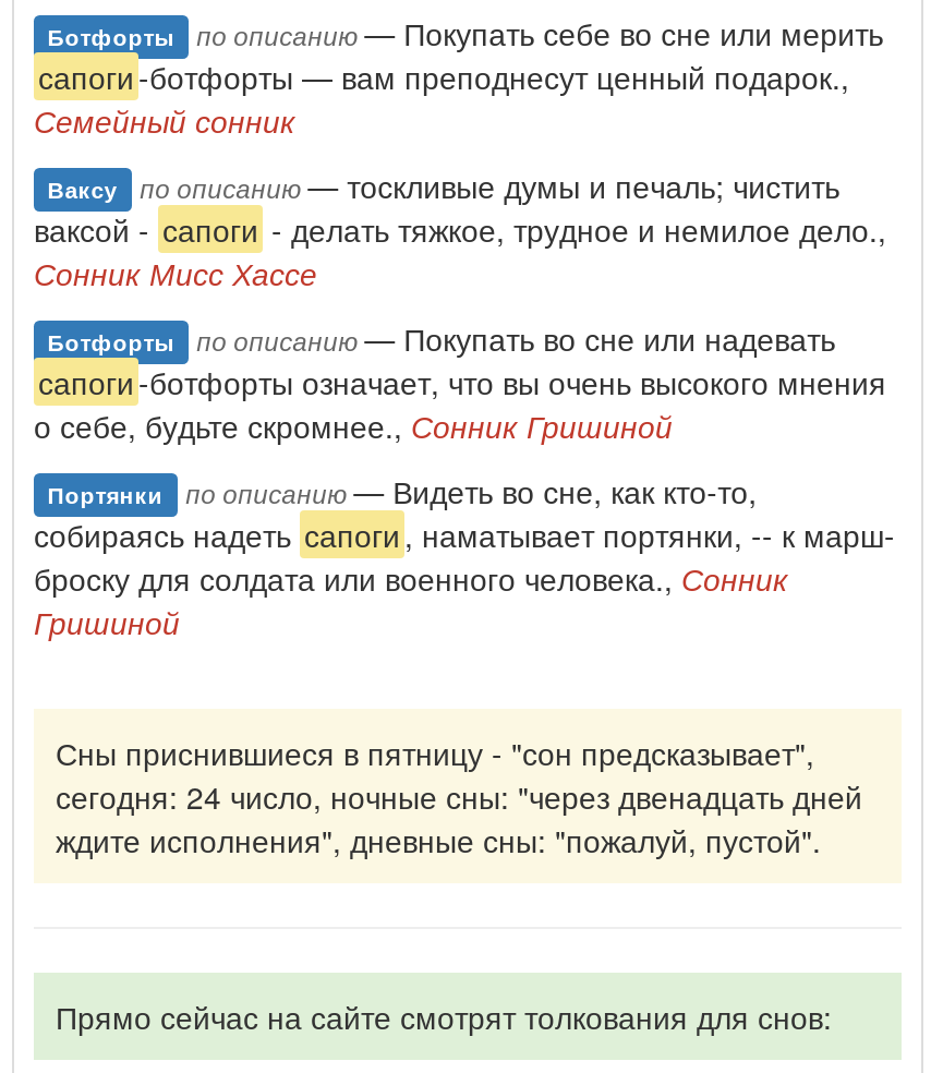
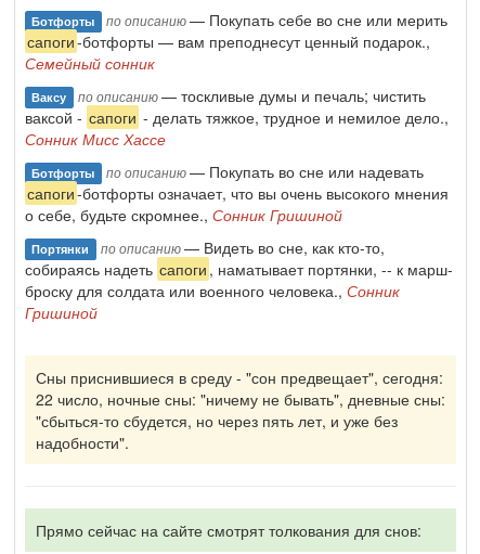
[56,731,862,861] Сны приснившиеся в пятницу - "сон предсказывает", | сегодня: 24 число, ночные сны: "через двенадцать дней | ждите исполнения", дневные сны: "пожалуй, пустой". -> [36,366,445,453] Сны приснившиеся в среду - "сон предвещает", сегодня: | 22 число, ночные сны: "ничему не бывать", дневные сны: | "сбыться-то сбудется, но через пять лет, и уже без | надобности".

